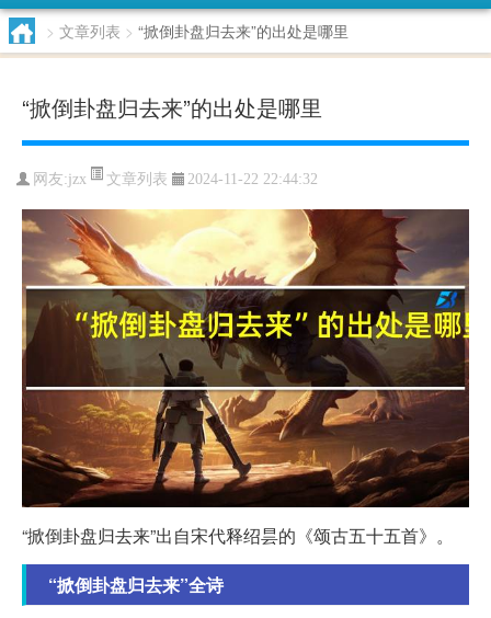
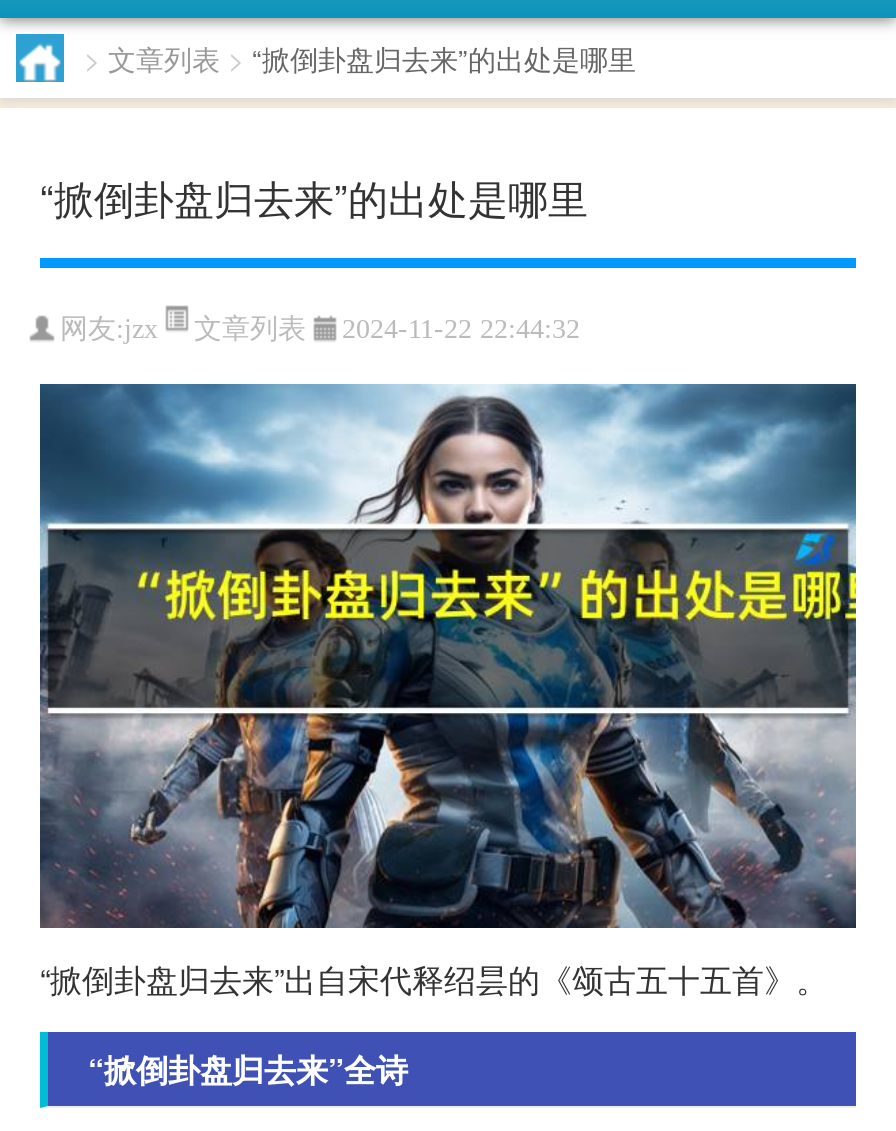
[21,208,470,508] [image] -> [38,382,858,930] [image]

